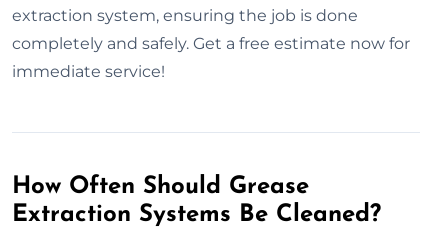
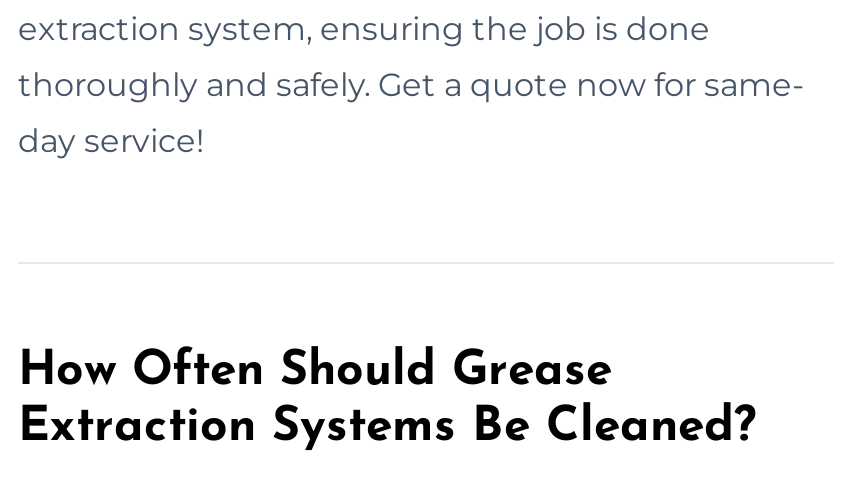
[12,34,410,53] completely and safely. Get a free estimate now for -> [18,65,804,103] thoroughly and safely. Get a quote now for same-
[12,62,165,81] immediate service! -> [18,121,204,159] day service!

